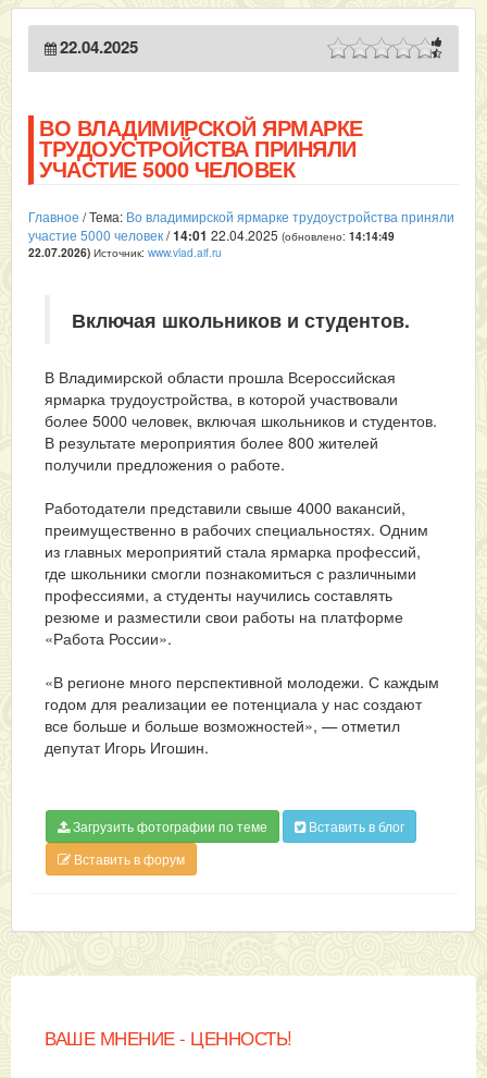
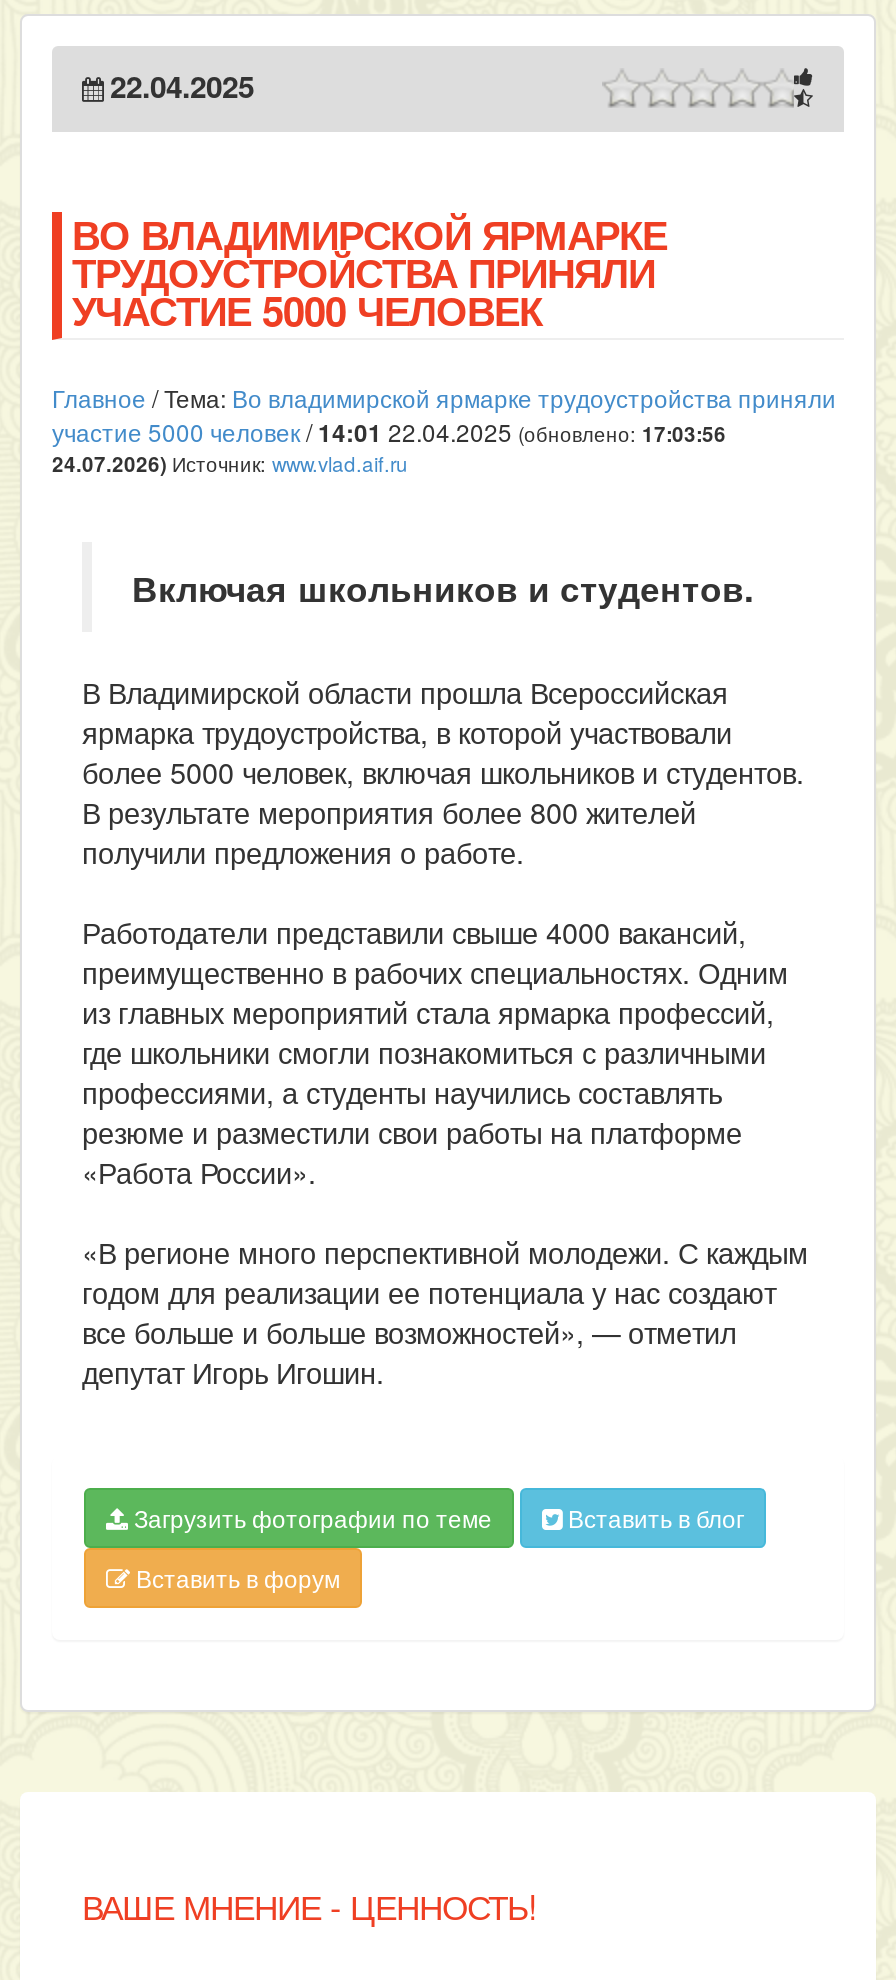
[28,225,395,245] участие 5000 человек/14:01 22.04.2025 (обновлено: 14:14:49 -> [52,414,726,450] участие 5000 человек/14:01 22.04.2025 (обновлено: 17:03:56
[28,244,222,260] 22.07.2026) Источник: www.vlad.aif.ru -> [52,448,408,478] 24.07.2026) Источник: www.vlad.aif.ru

